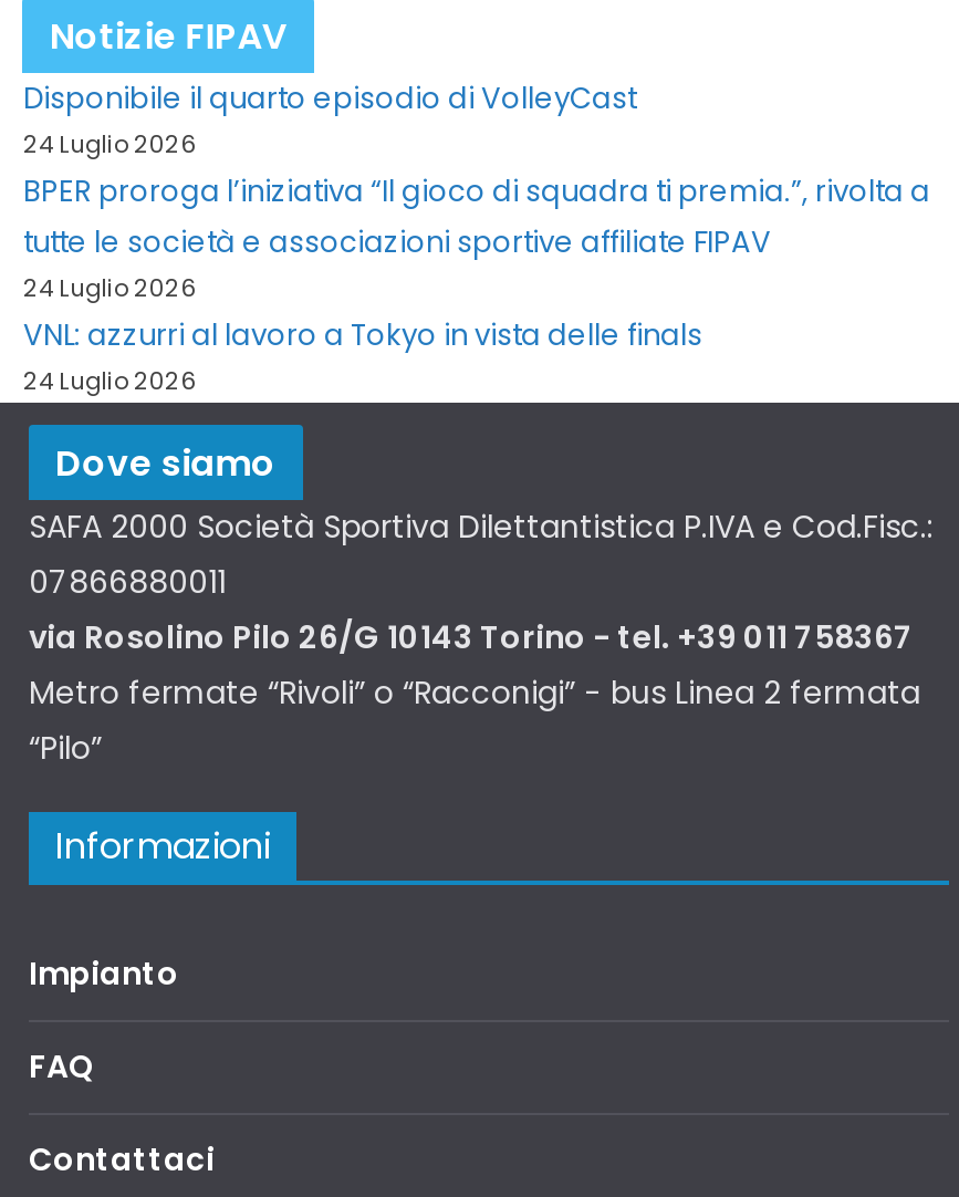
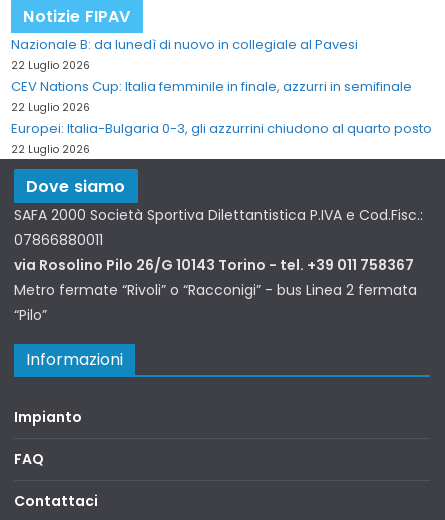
[23,77,930,398] Disponibile il quarto episodio di VolleyCast | 24 Luglio 2026 | BPER proroga l’iniziativa “Il gioco di squadra ti premia.”, rivolta a | tutte le società e associazioni sportive affiliate FIPAV | 24 Luglio 2026 | VNL: azzurri al lavoro a Tokyo in vista delle finals | 24 Luglio 2026 -> [11,35,432,157] Nazionale B: da lunedì di nuovo in collegiale al Pavesi | 22 Luglio 2026 | CEV Nations Cup: Italia femminile in finale, azzurri in semifinale | 22 Luglio 2026 | Europei: Italia-Bulgaria 0-3, gli azzurrini chiudono al quarto posto | 22 Luglio 2026

